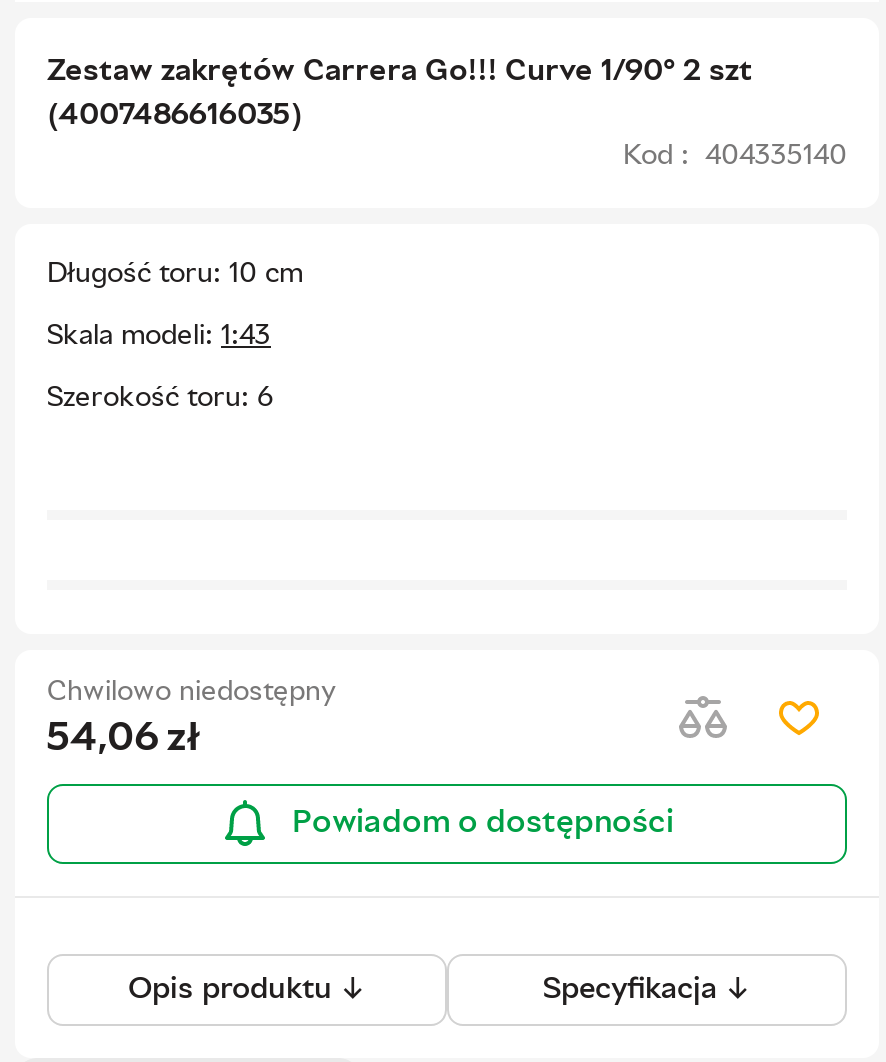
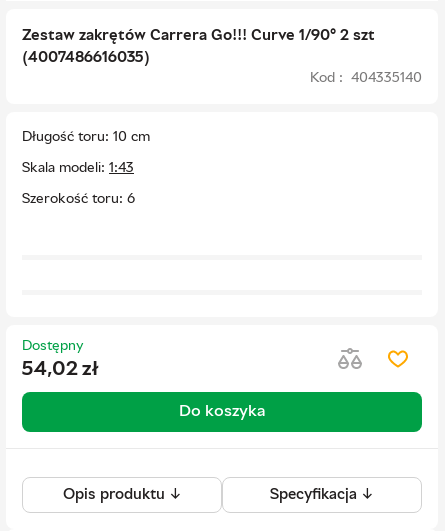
[47,680,337,758] Chwilowo niedostępny | 54,06 zł -> [22,340,98,379] Dostępny | 54,02 zł
[292,808,674,840] Powiadom o dostępności -> [178,404,265,420] Do koszyka

